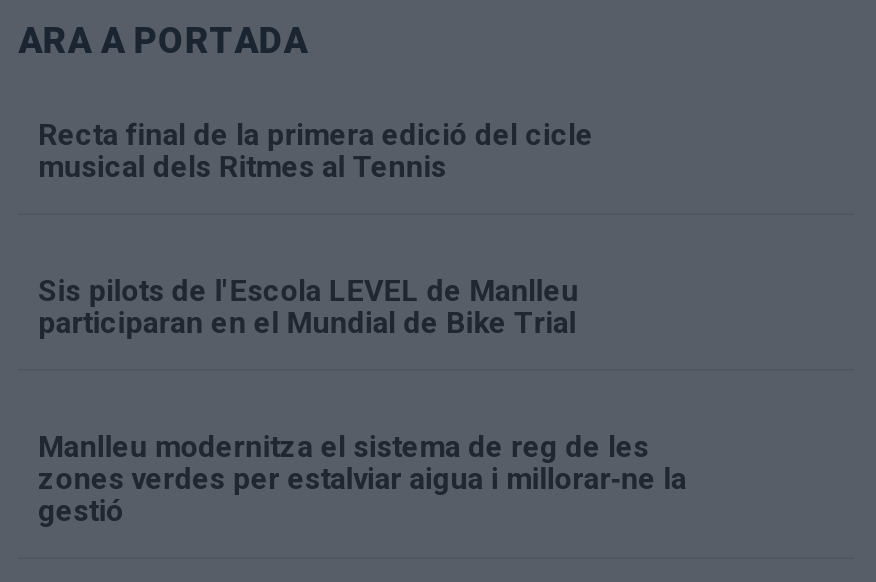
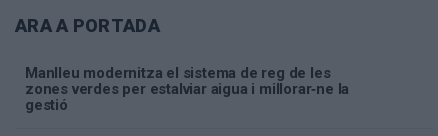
[38,117,593,341] Recta final de la primera edició del cicle | musical dels Ritmes al Tennis | Sis pilots de l'Escola LEVEL de Manlleu | participaran en el Mundial de Bike Trial -> none

